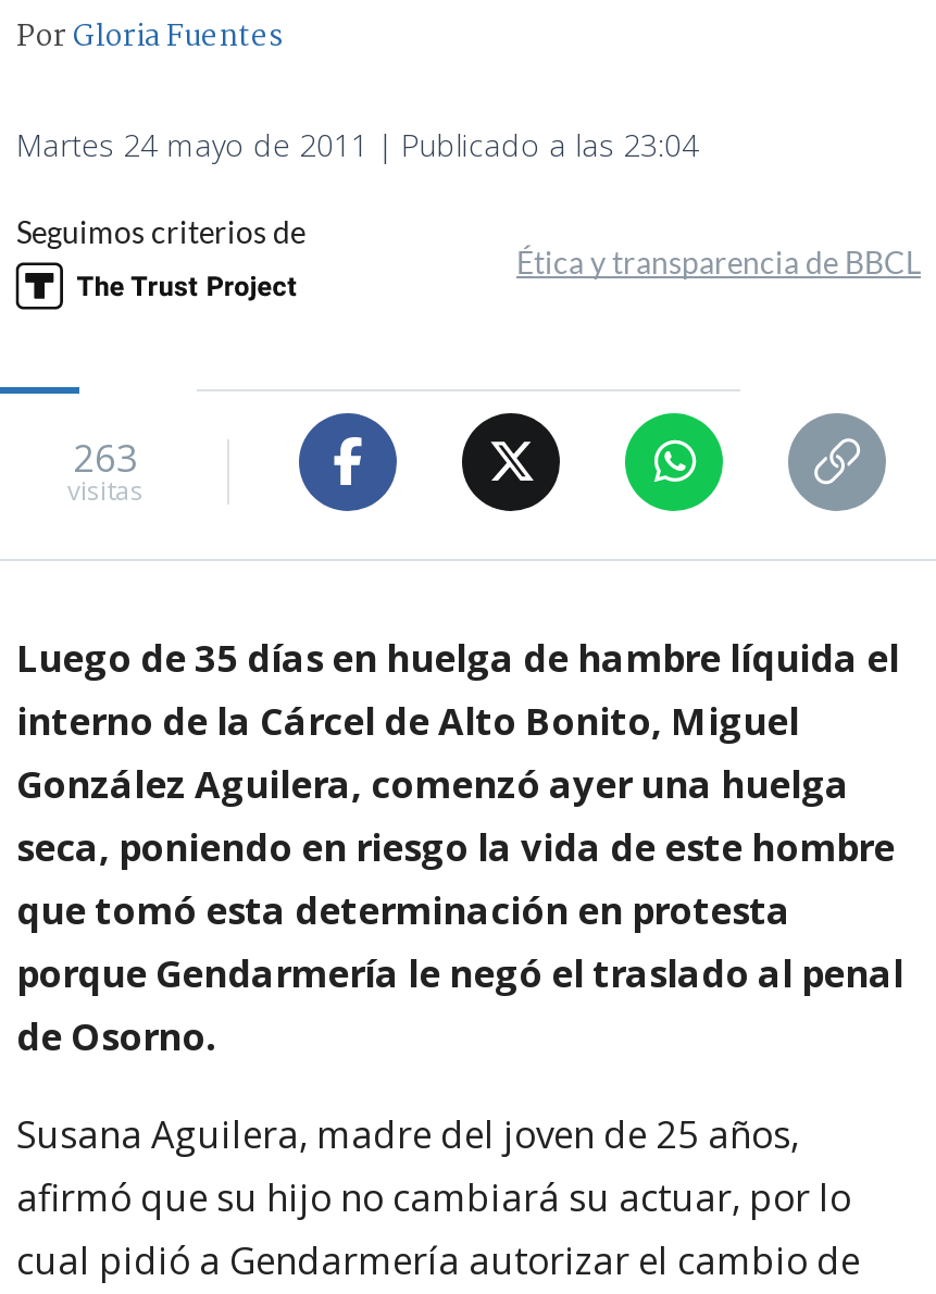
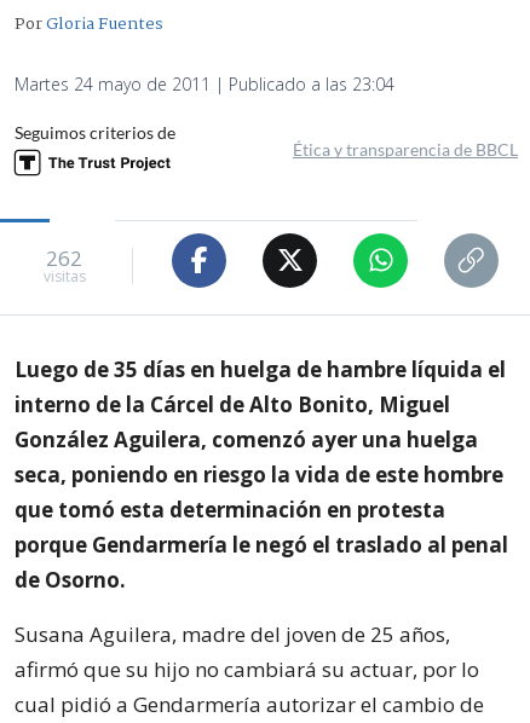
[73,433,138,483] 263 -> [46,245,82,272] 262

